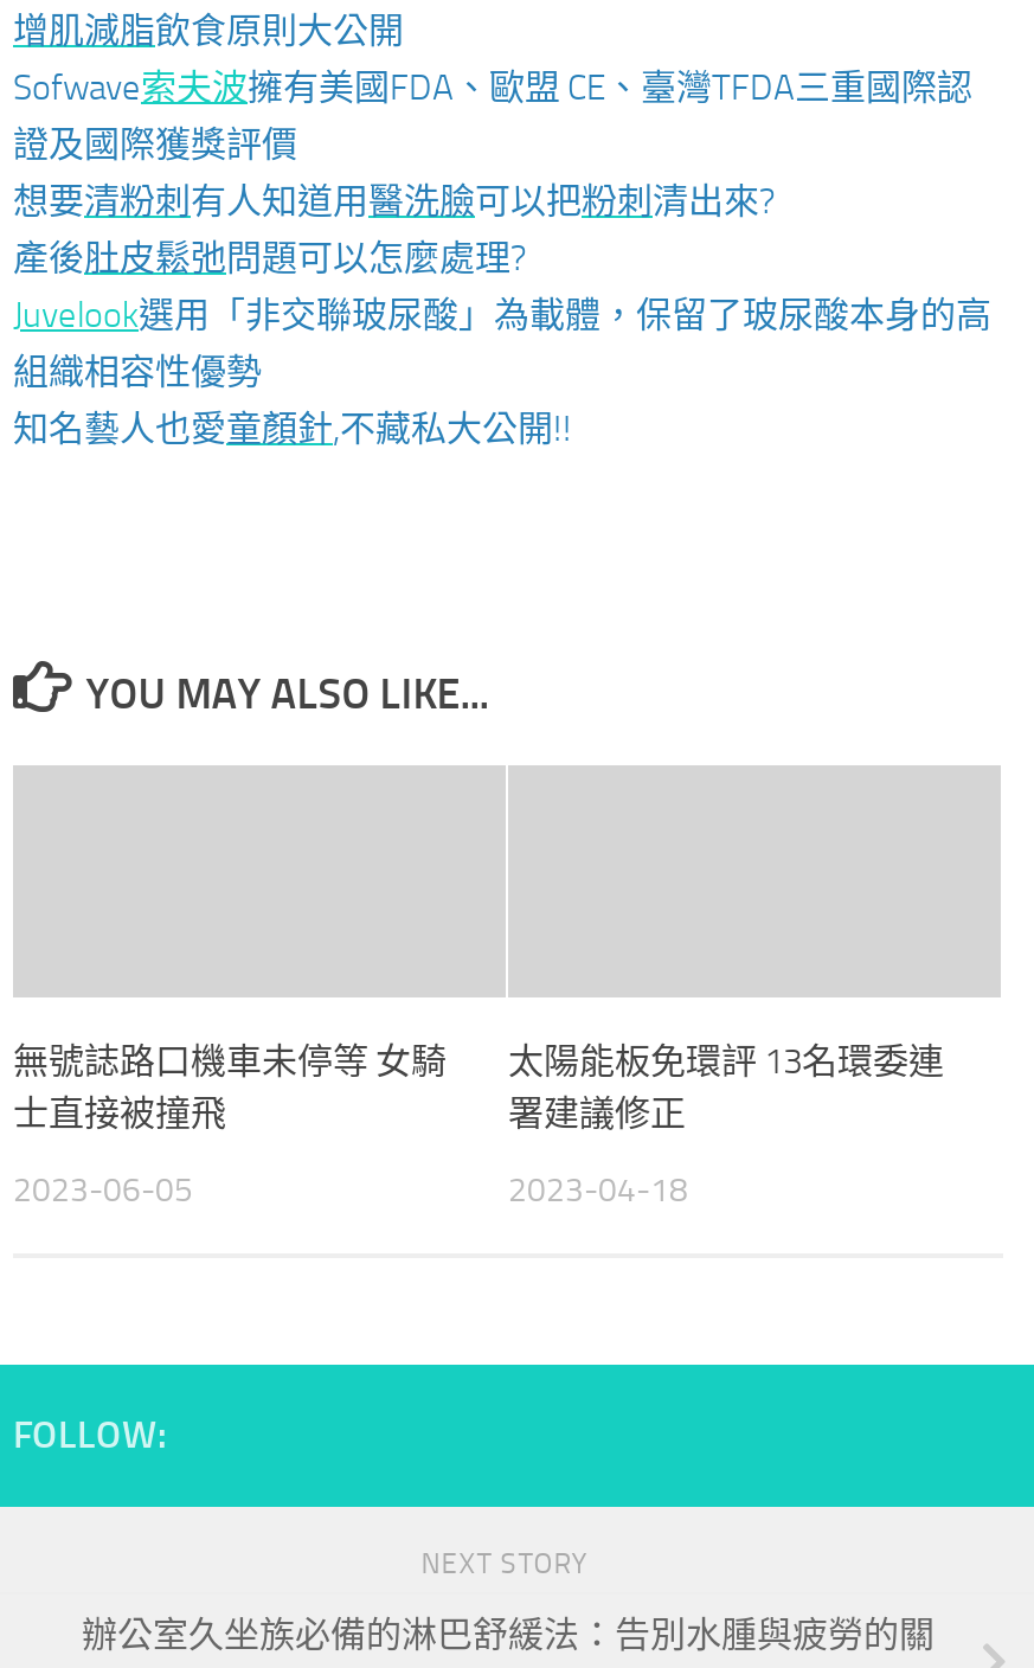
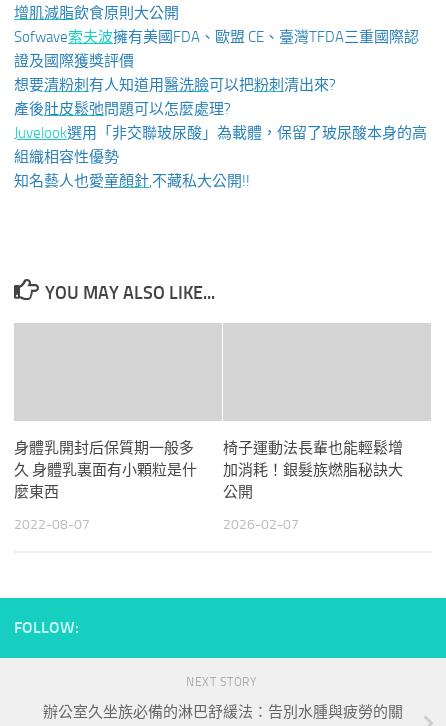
[13,1040,447,1135] 無號誌路口機車未停等 女騎 | 士直接被撞飛 -> [14,439,197,501] 身體乳開封后保質期一般多 | 久 身體乳裏面有小顆粒是什 | 麼東西
[508,1040,944,1135] 太陽能板免環評 13名環委連 | 署建議修正 -> [223,439,403,501] 椅子運動法長輩也能輕鬆增 | 加消耗！銀髮族燃脂秘訣大 | 公開
[13,1170,193,1211] 2023-06-05 -> [14,516,90,533] 2022-08-07
[508,1170,688,1211] 2023-04-18 -> [223,516,299,533] 2026-02-07

